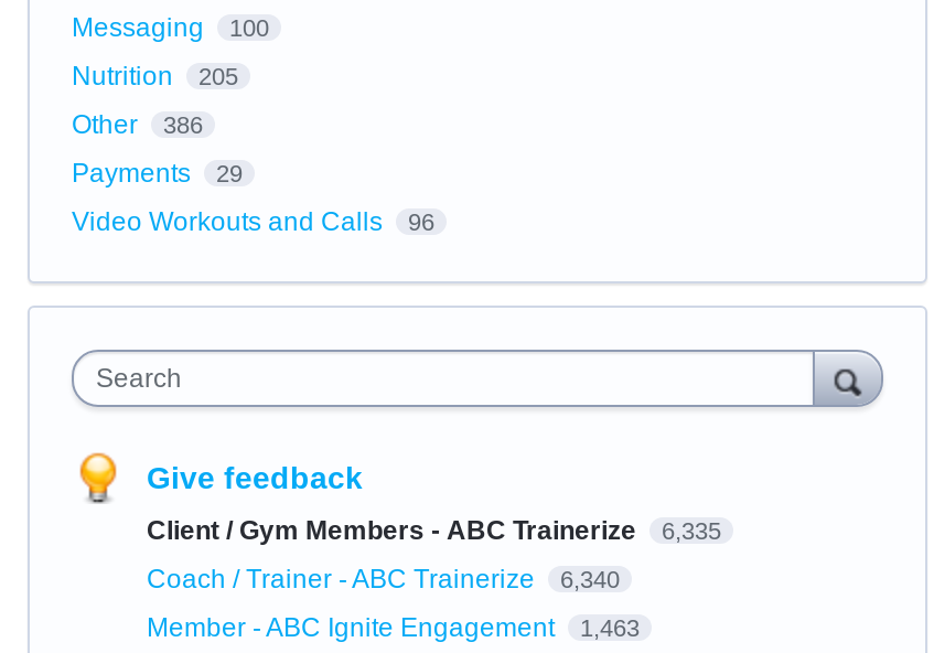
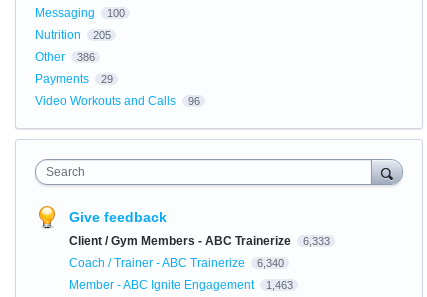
[147,514,721,545] Client / Gym Members - ABC Trainerize 6,335 -> [69,234,329,248] Client / Gym Members - ABC Trainerize 6,333

